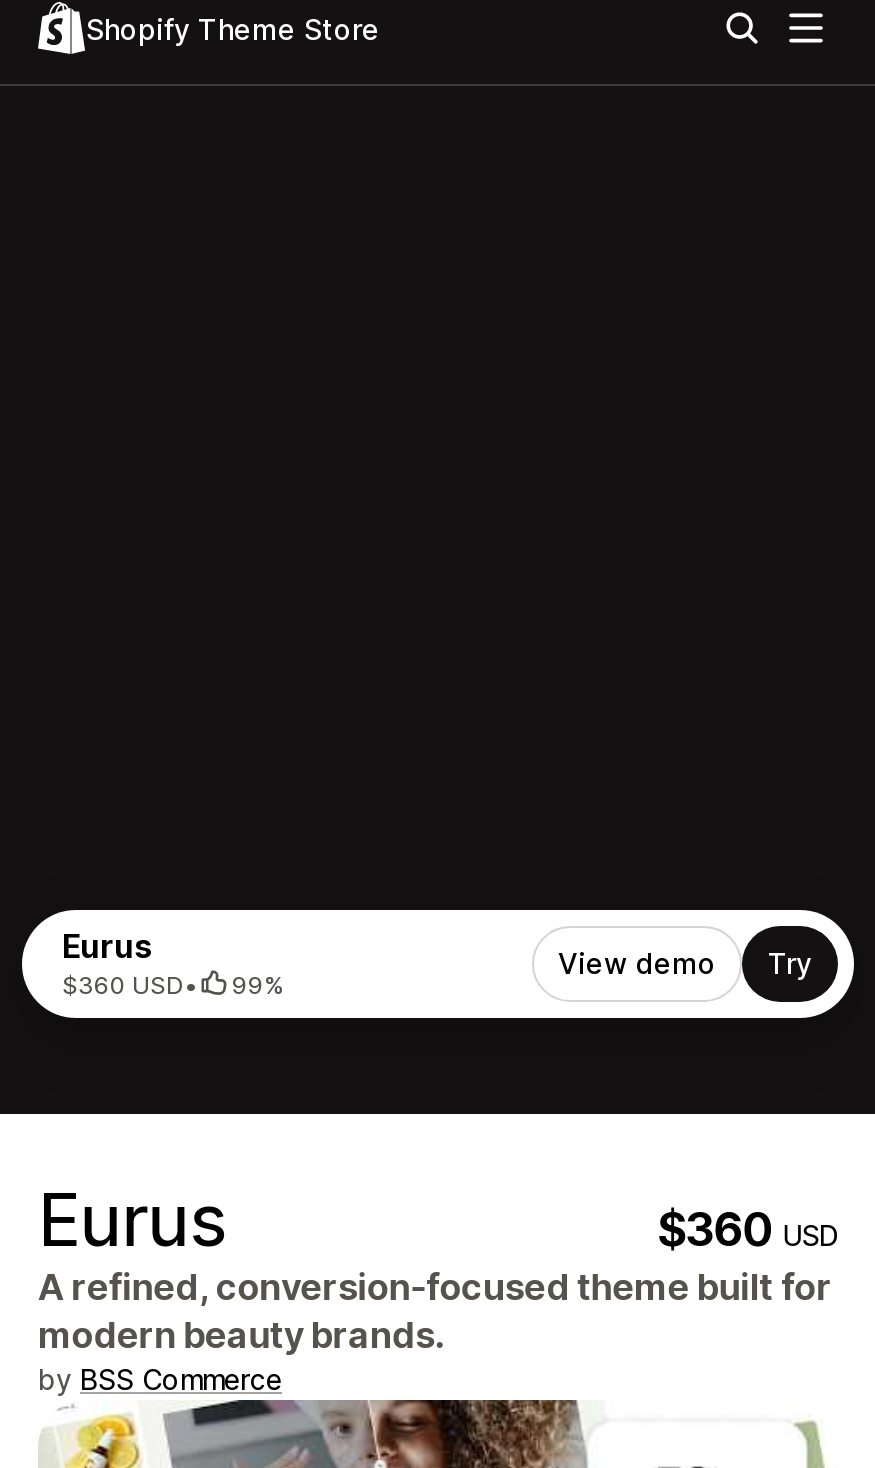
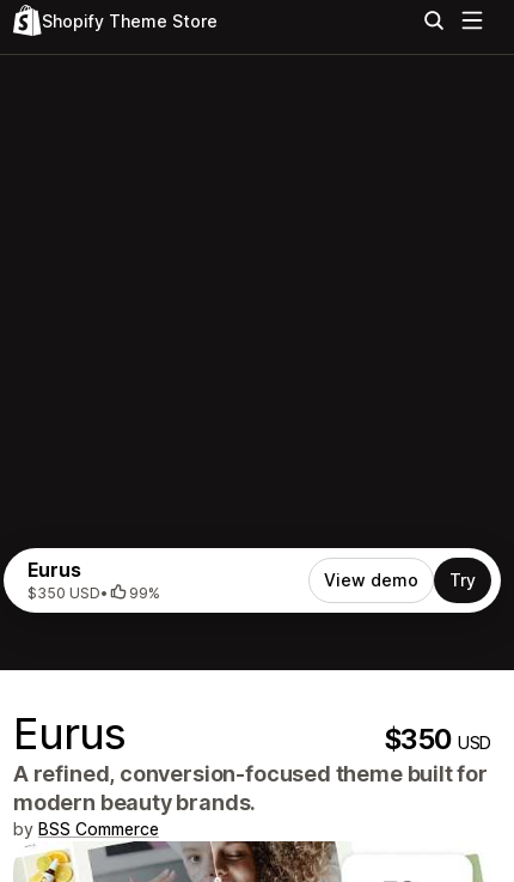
[62,969,284,999] $360 USD• 99% -> [27,583,160,601] $350 USD• 99%
[657,1202,838,1258] $360 USD -> [385,723,491,756] $350 USD

